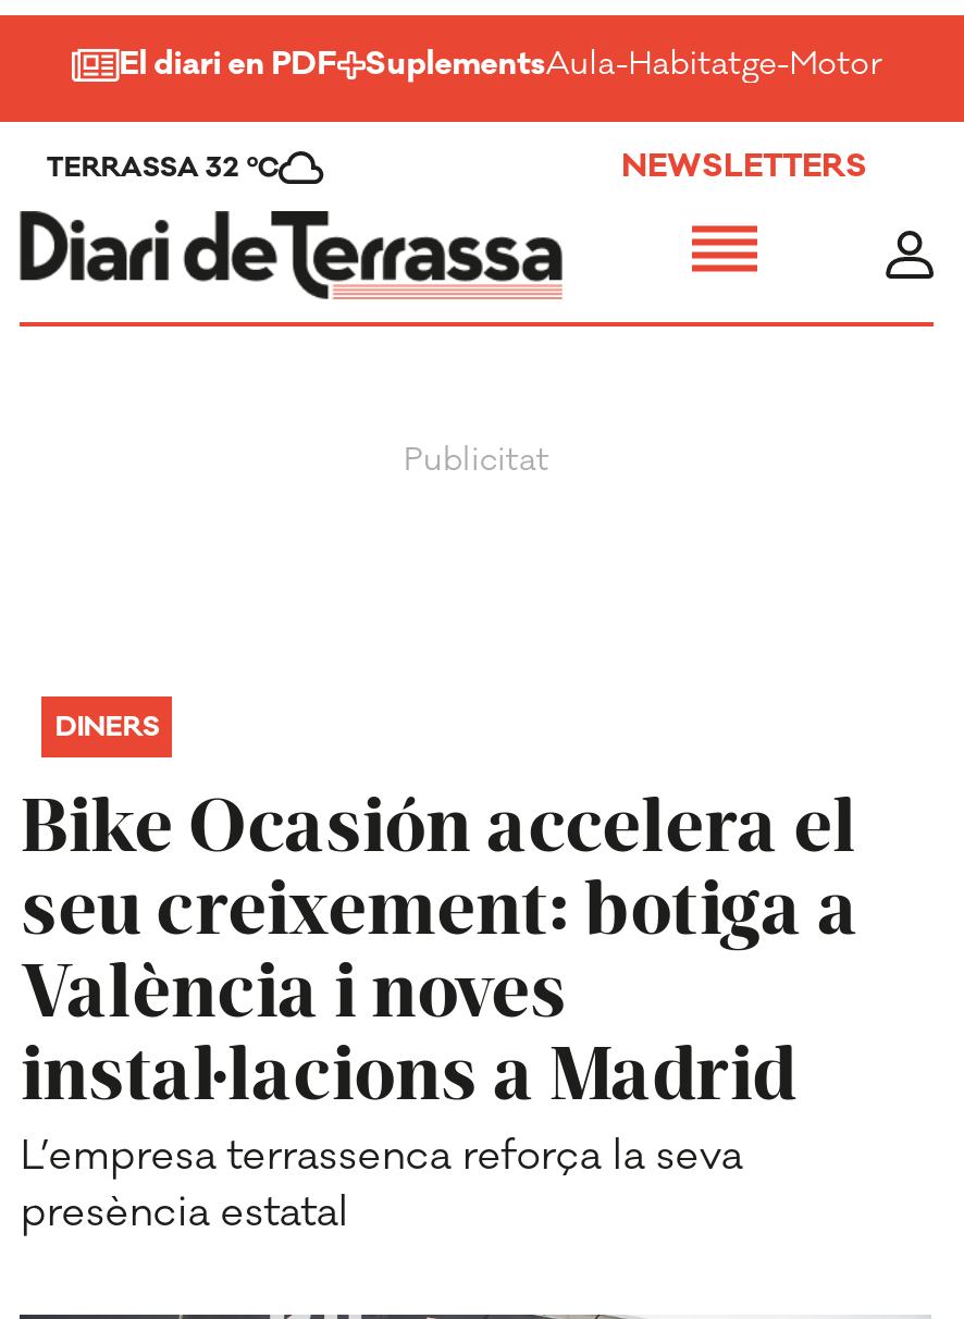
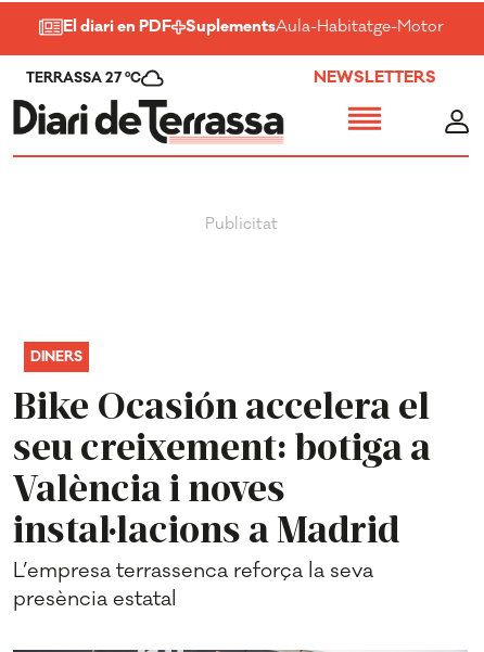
[47,149,279,184] TERRASSA 32 ºC -> [26,69,142,86] TERRASSA 27 ºC

